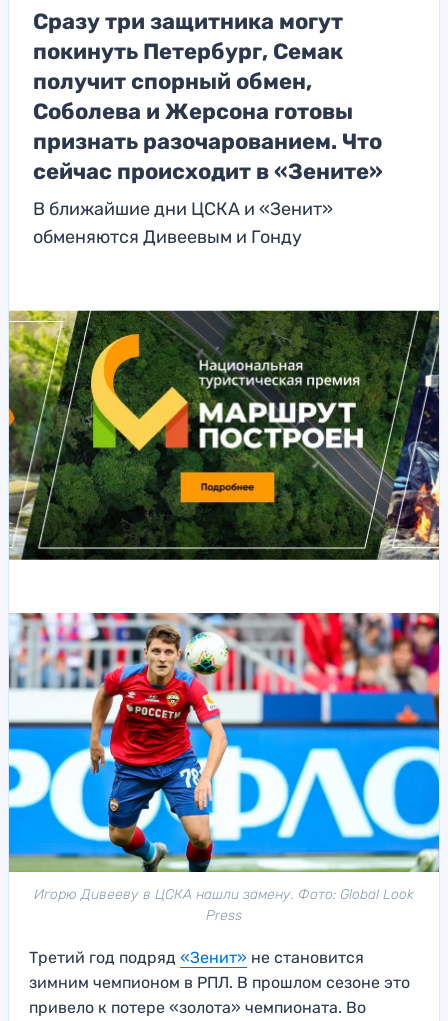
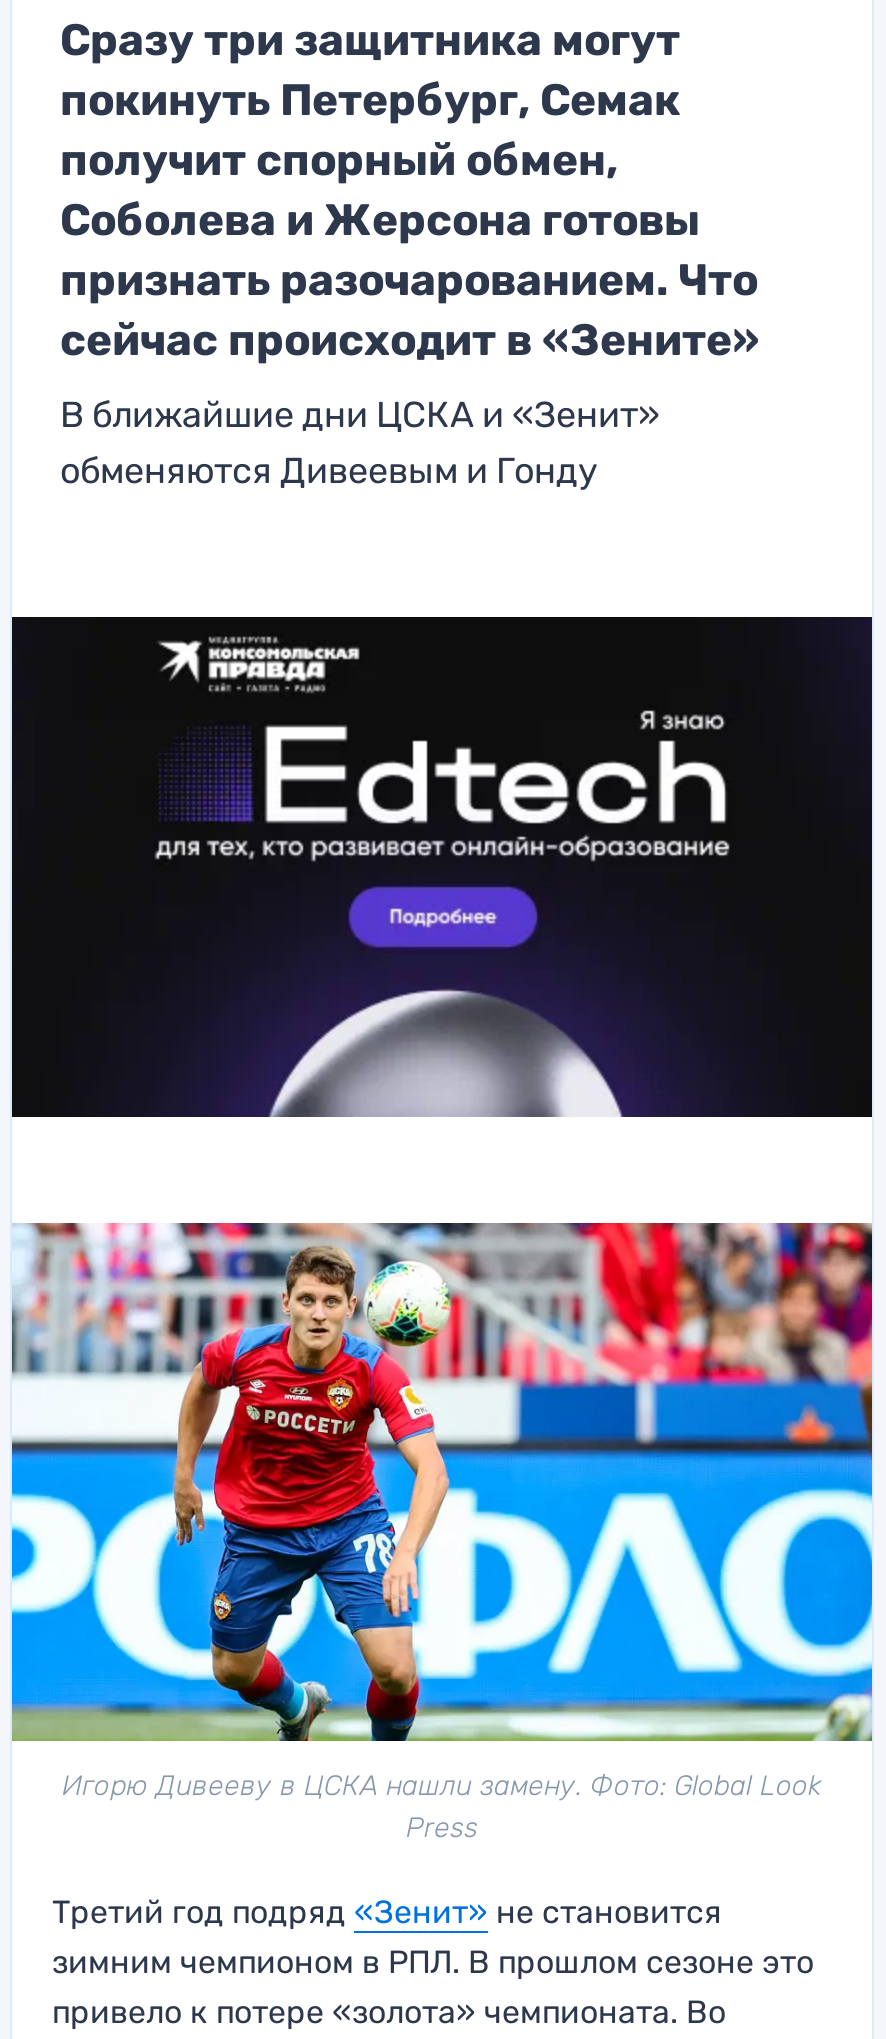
[8,310,440,561] [image] -> [10,615,874,1117] [image]

